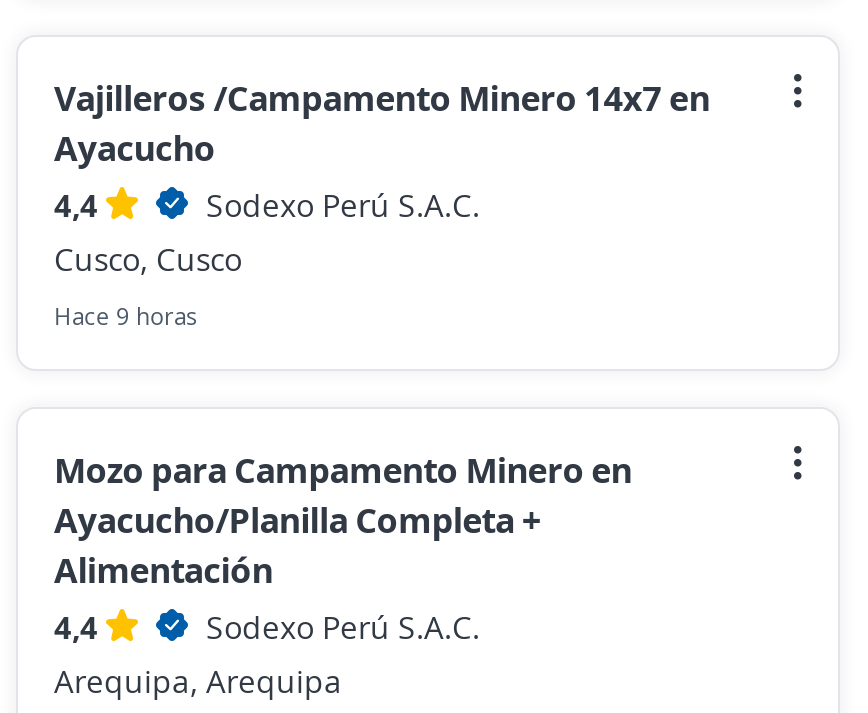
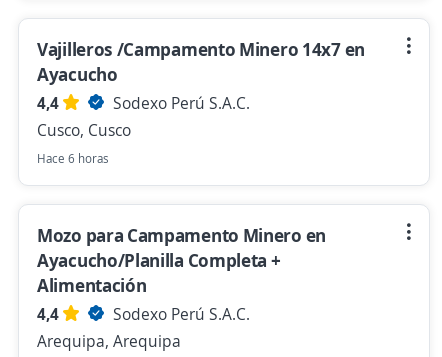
[54,299,198,333] Hace 9 horas -> [37,150,109,167] Hace 6 horas

